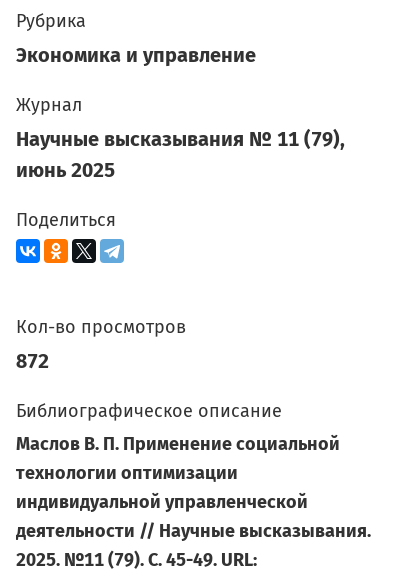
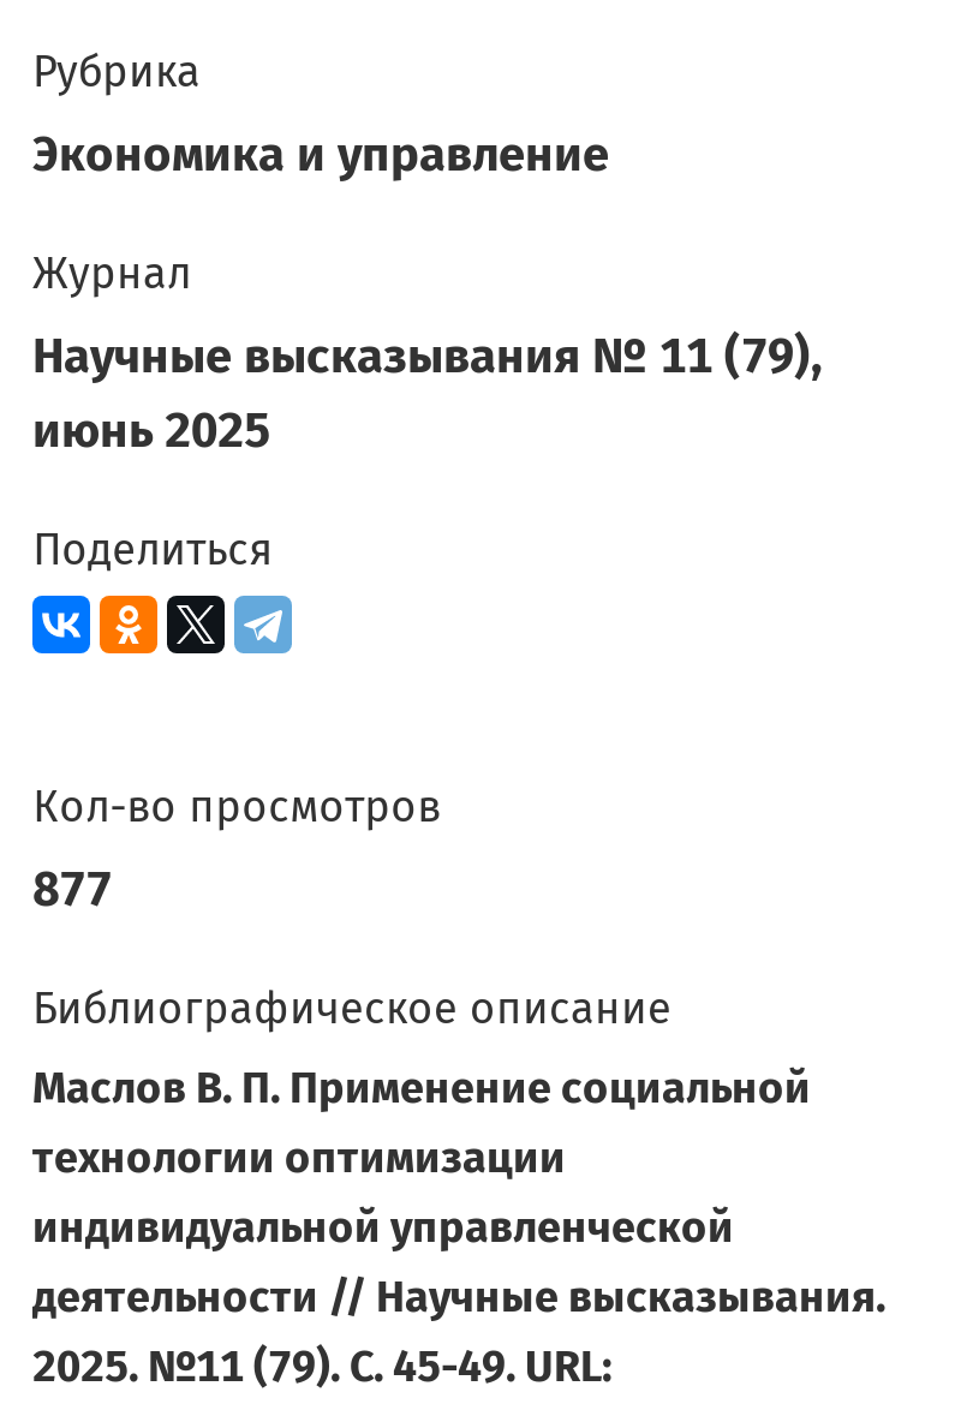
[16,349,49,373] 872 -> [33,860,112,918] 877

